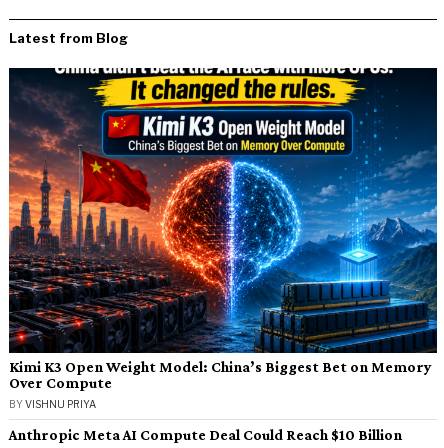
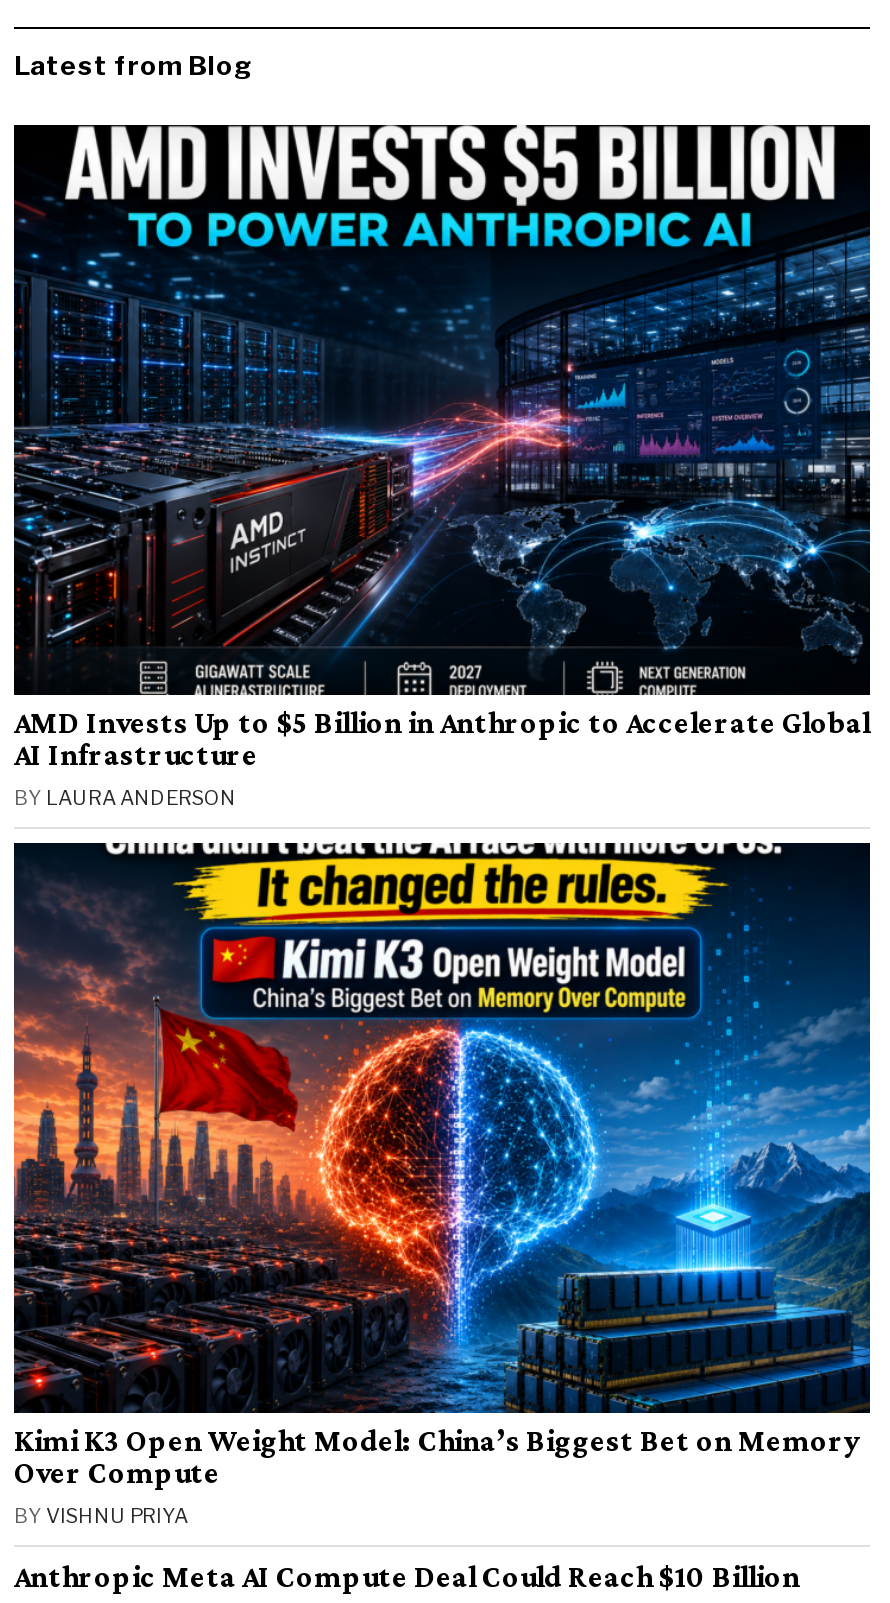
none -> [12,123,872,809] [image] | AMD Invests Up to $5 Billion in Anthropic to Accelerate Global | AI Infrastructure | BY LAURA ANDERSON

